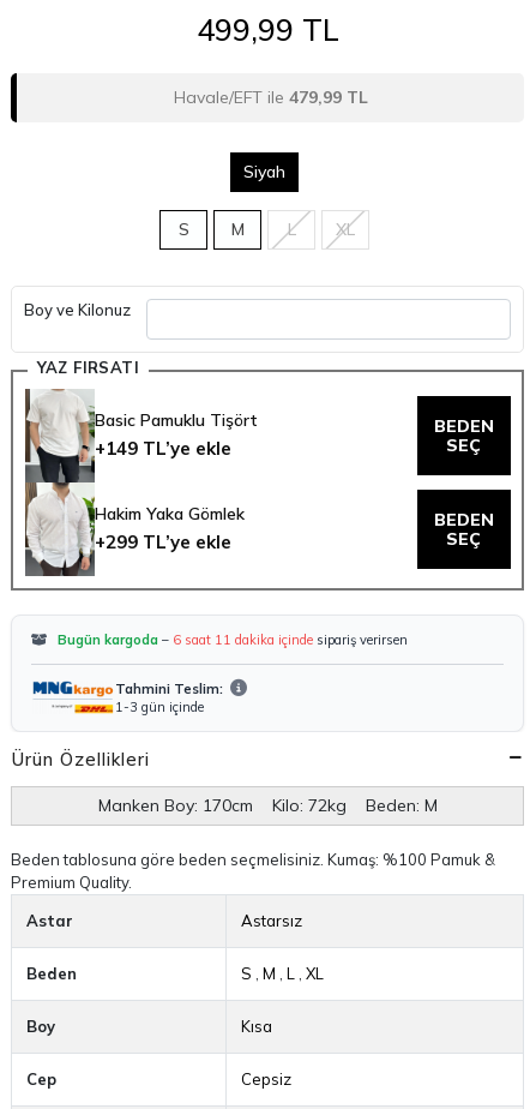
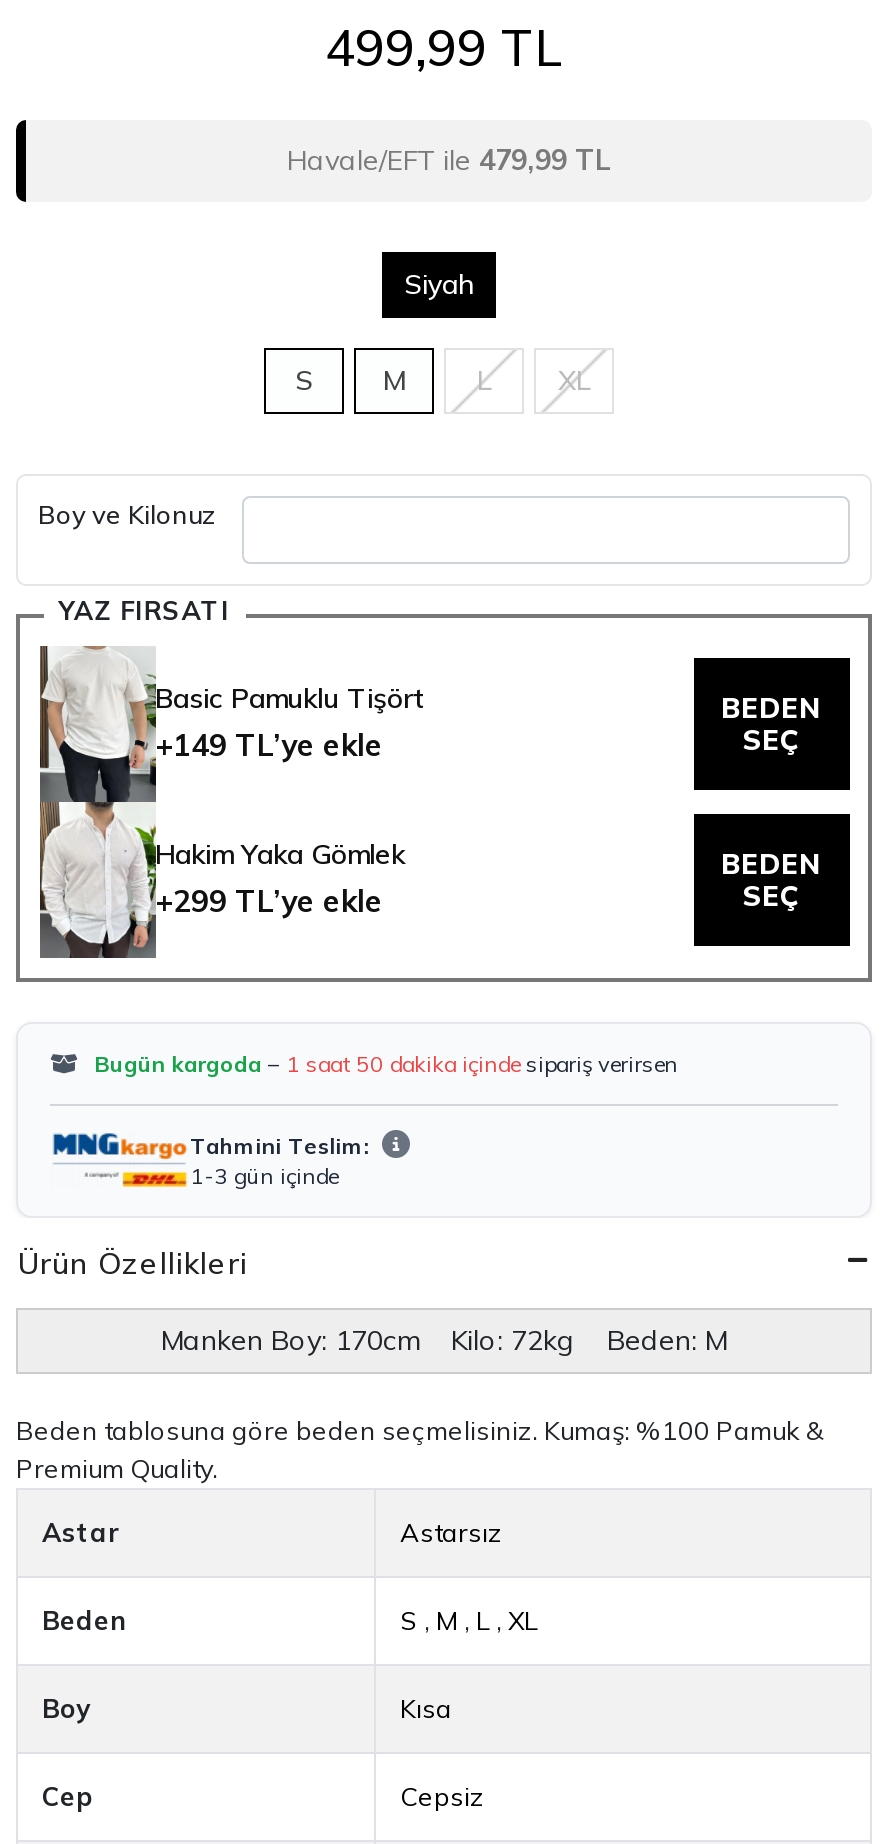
[58,631,408,648] Bugün kargoda – 6 saat 11 dakika içinde sipariş verirsen -> [94,1049,678,1077] Bugün kargoda – 1 saat 50 dakika içinde sipariş verirsen

